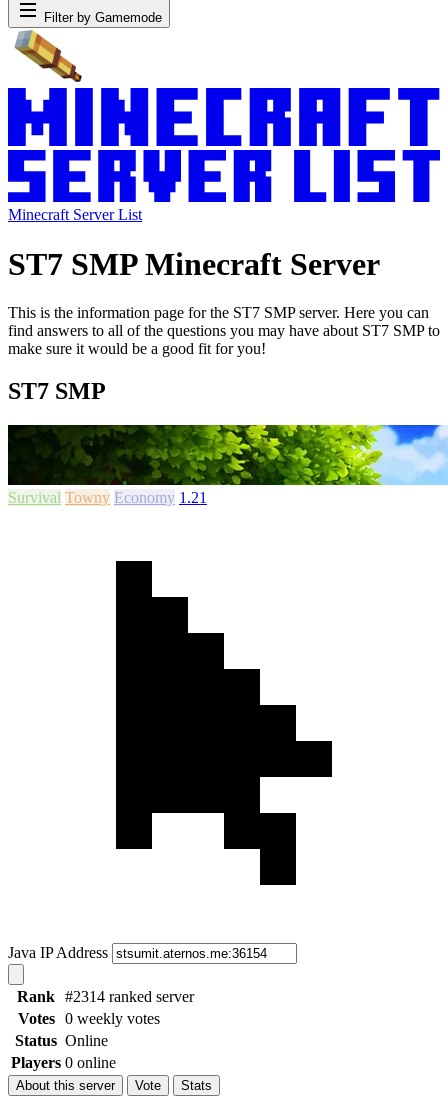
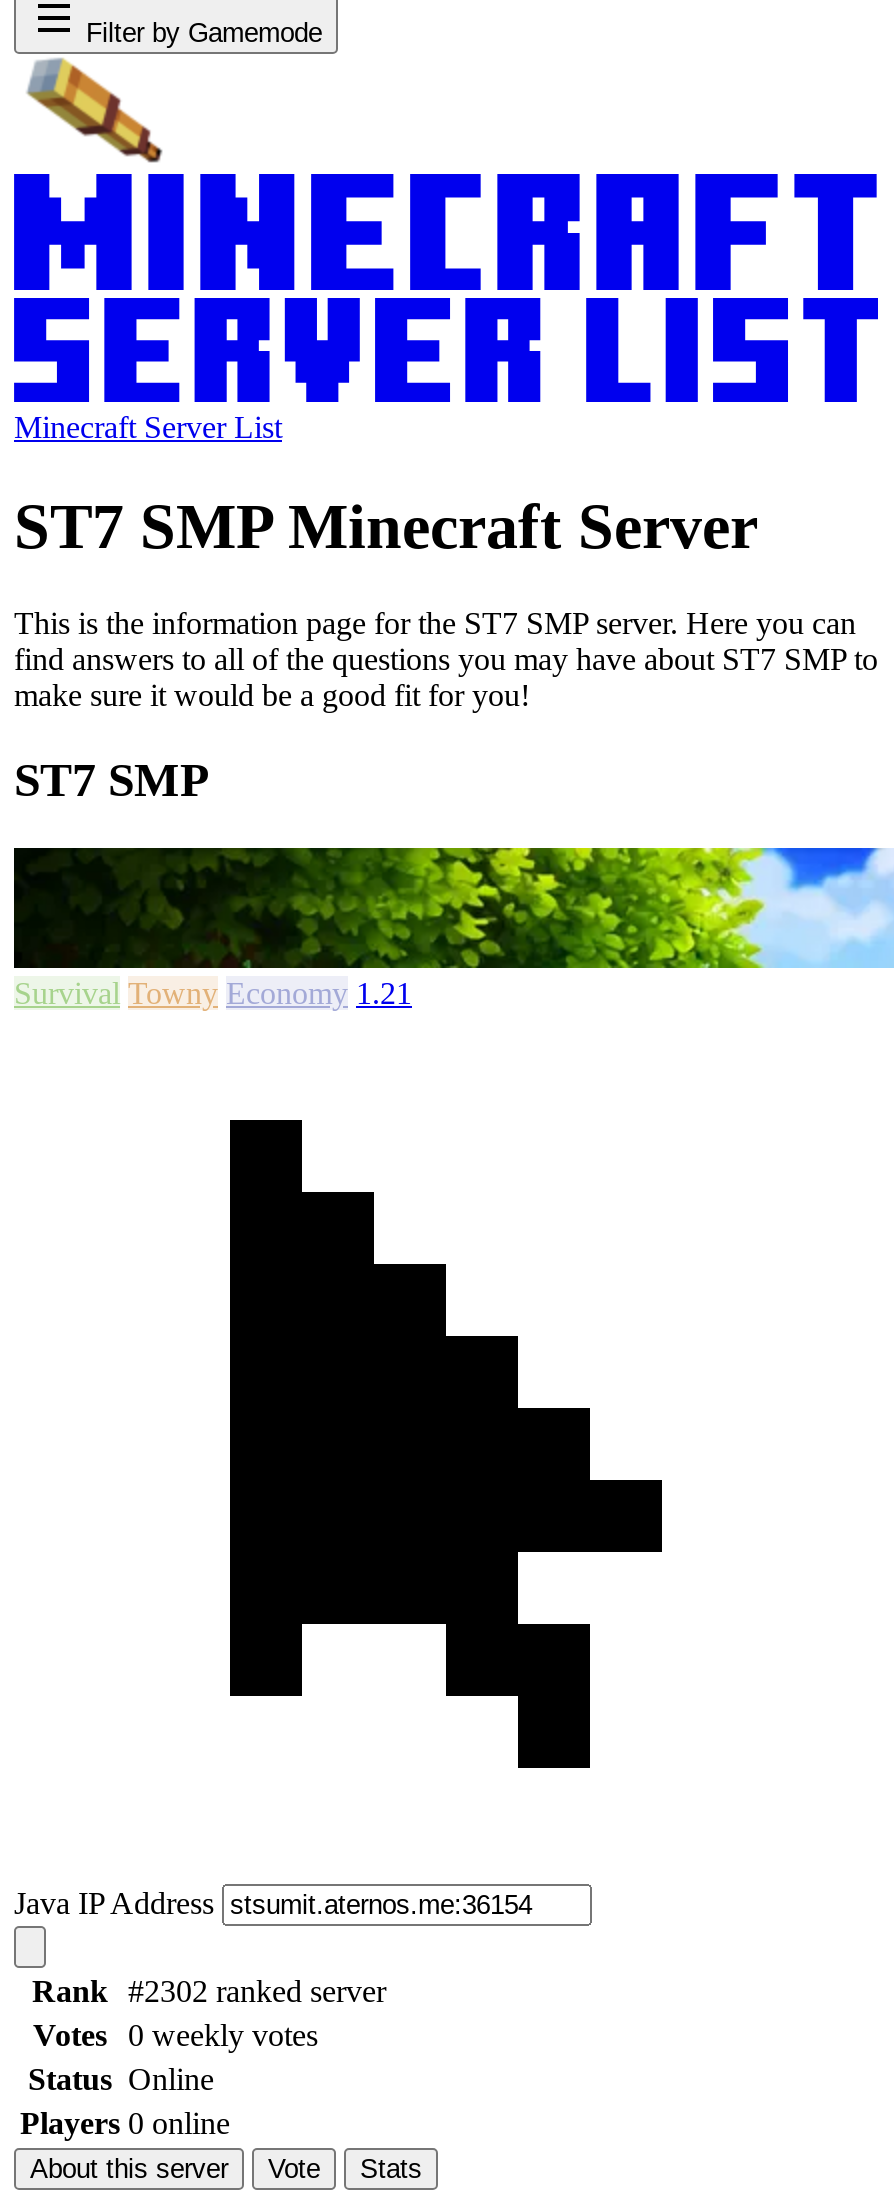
[17,988,194,1005] Rank #2314 ranked server -> [32,1974,386,2008] Rank #2302 ranked server

